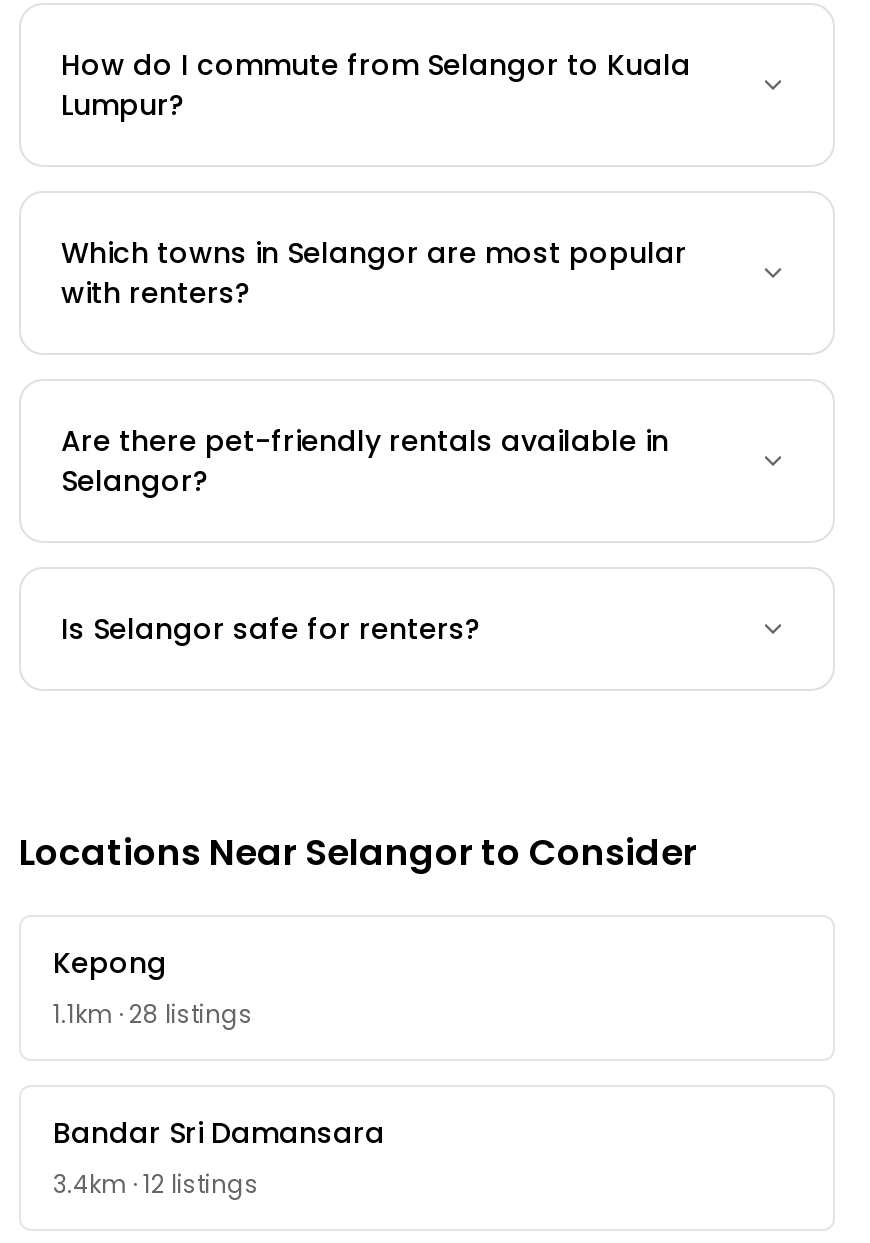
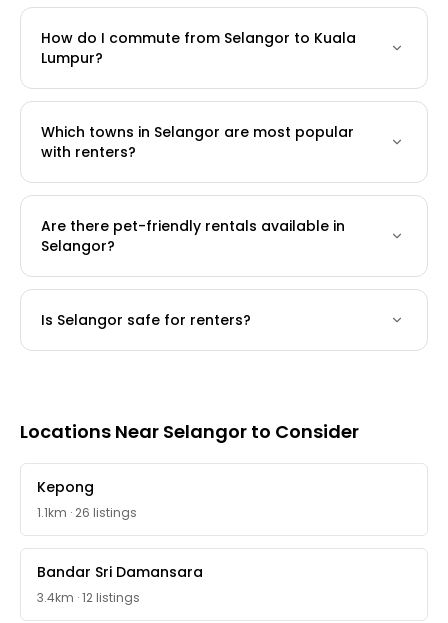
[53,997,253,1031] 1.1km · 28 listings -> [37,504,137,521] 1.1km · 26 listings

